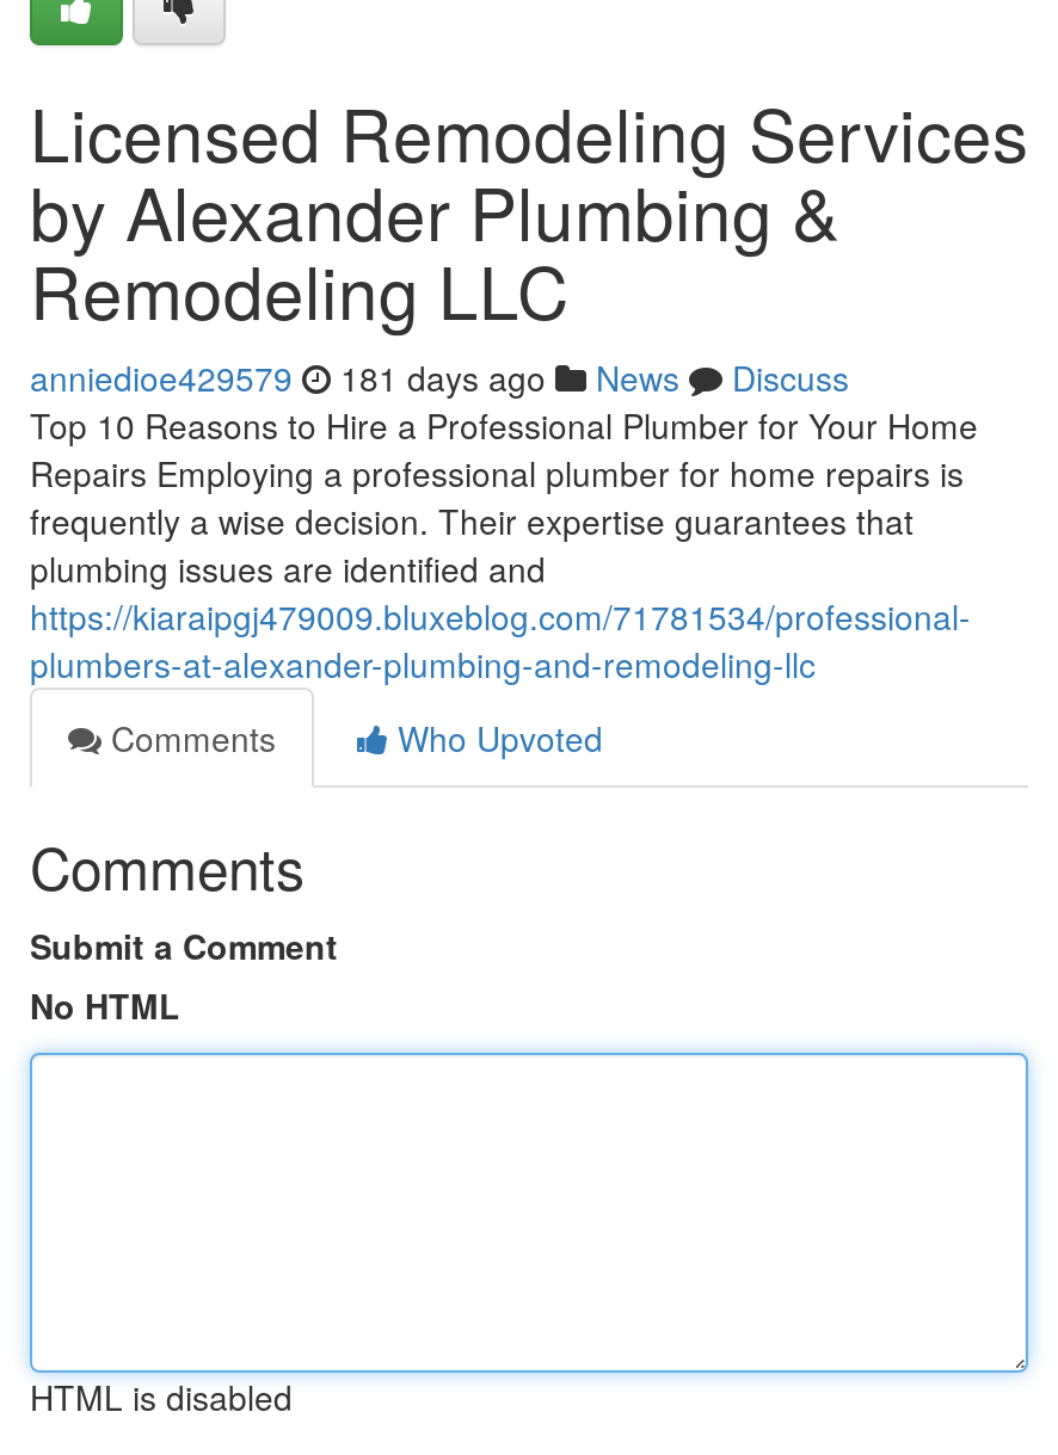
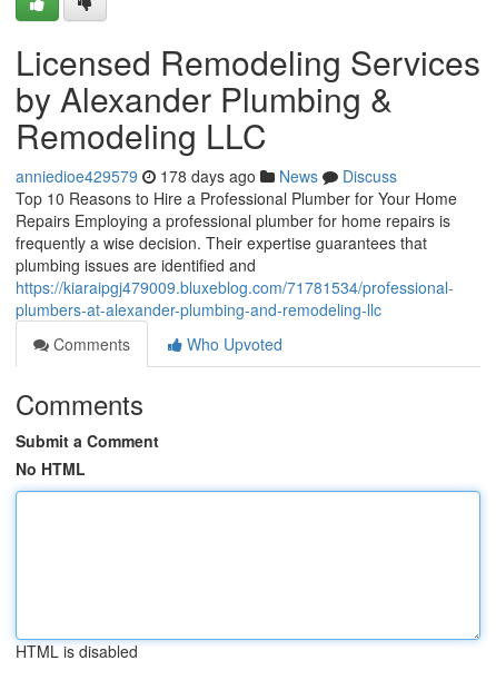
[30,353,849,401] anniedioe429579 181 days ago News Discuss -> [16,165,397,187] anniedioe429579 178 days ago News Discuss

